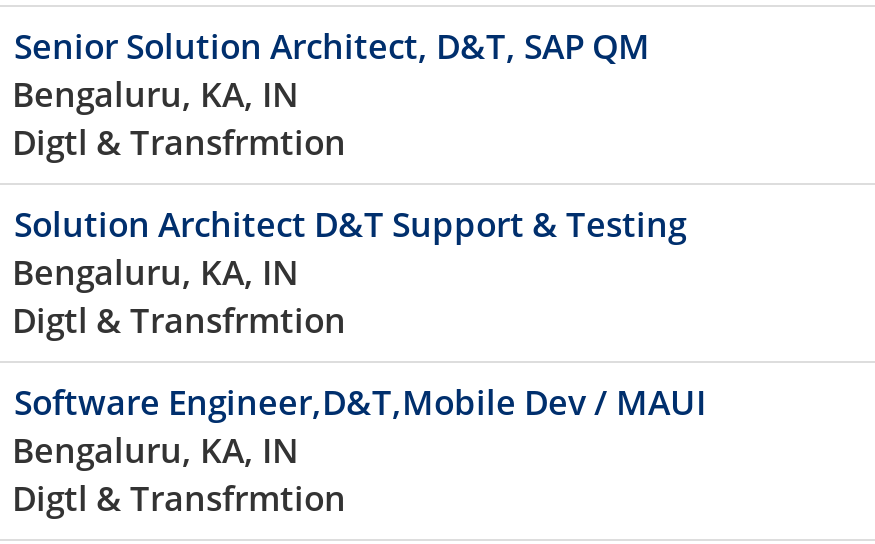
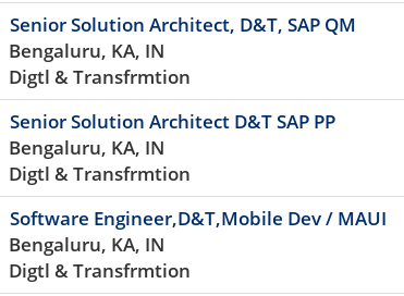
[14,201,686,247] Solution Architect D&T Support & Testing -> [10,109,335,134] Senior Solution Architect D&T SAP PP

